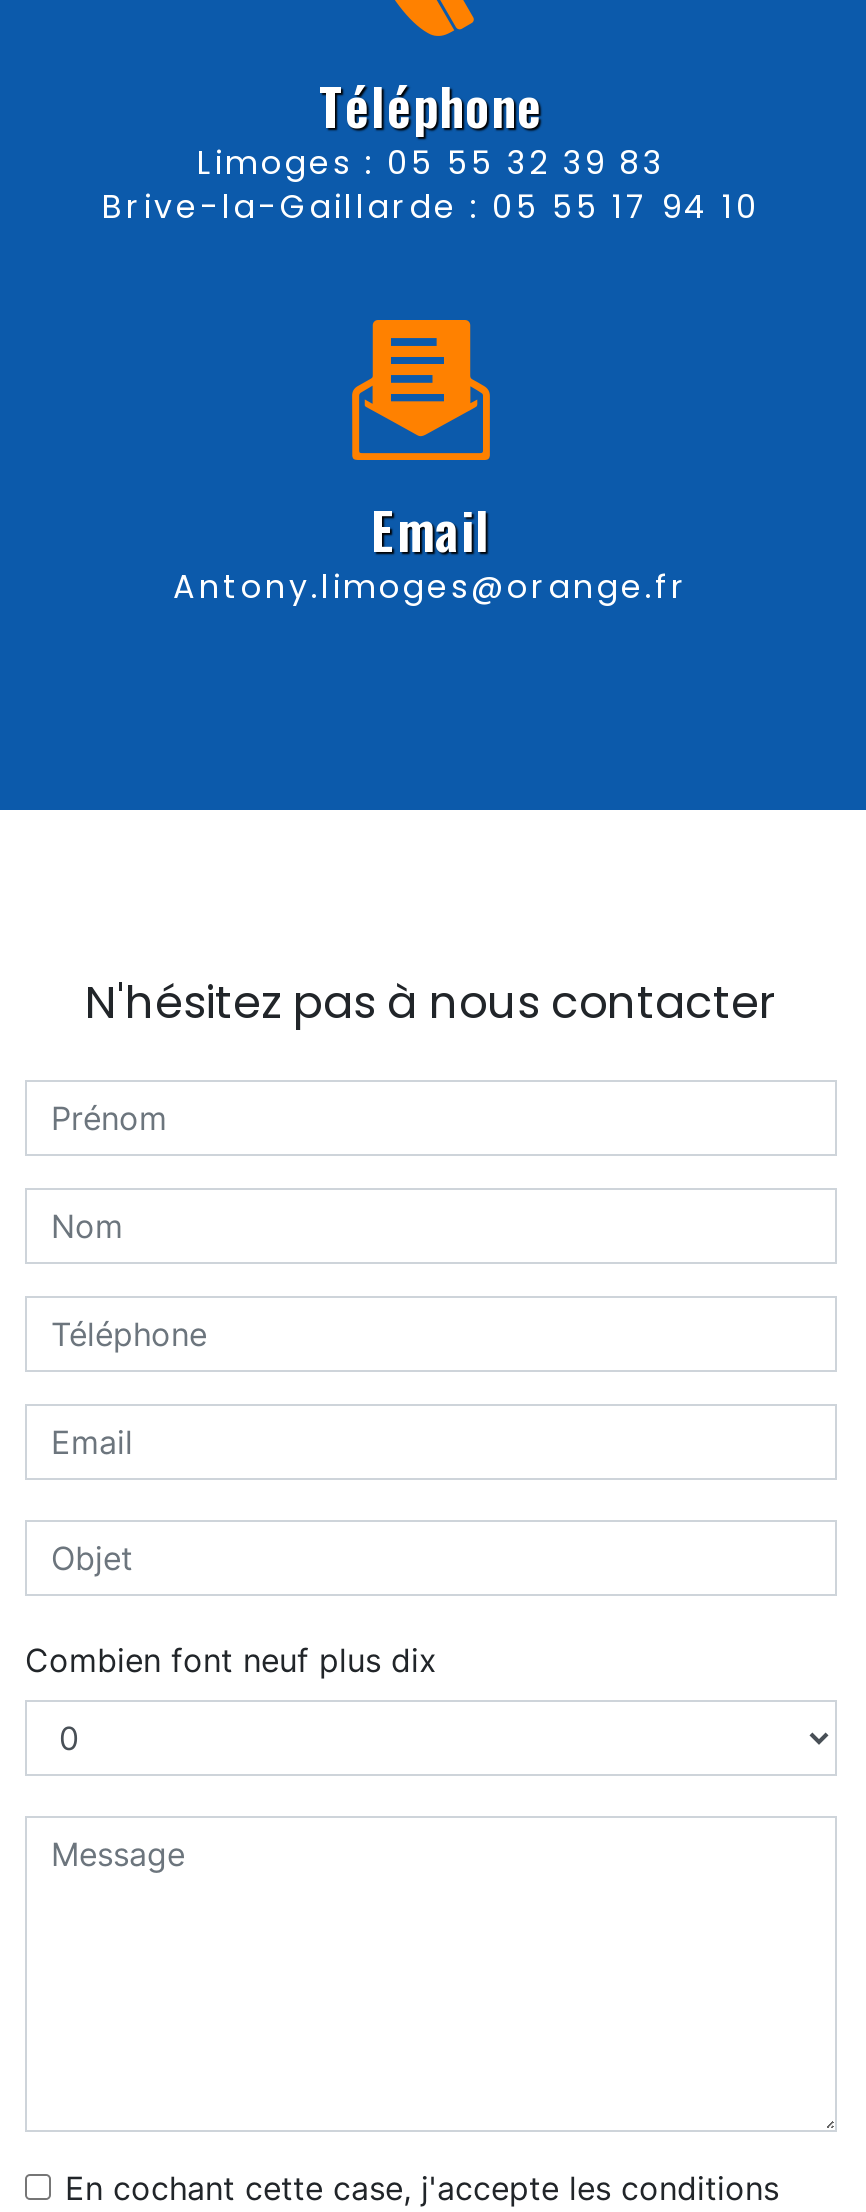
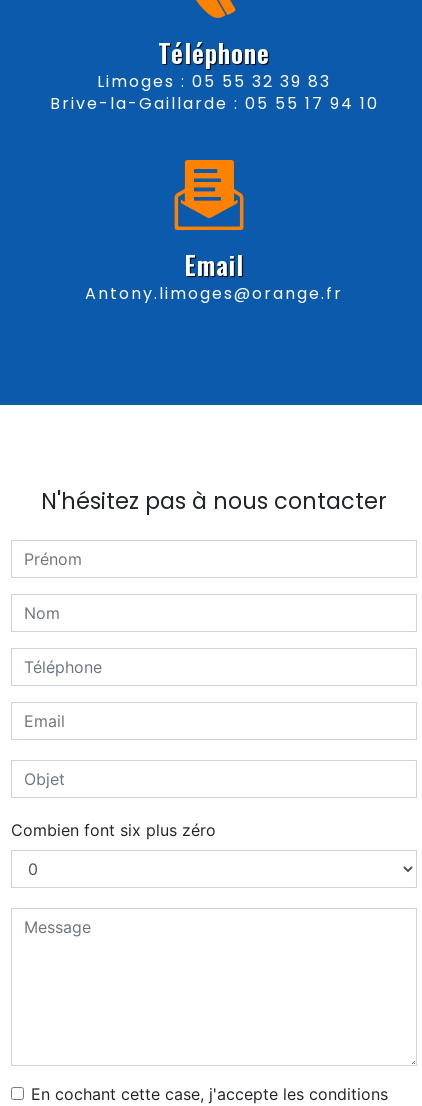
[25,1640,437,1680] Combien font neuf plus dix -> [11,820,216,840] Combien font six plus zéro

